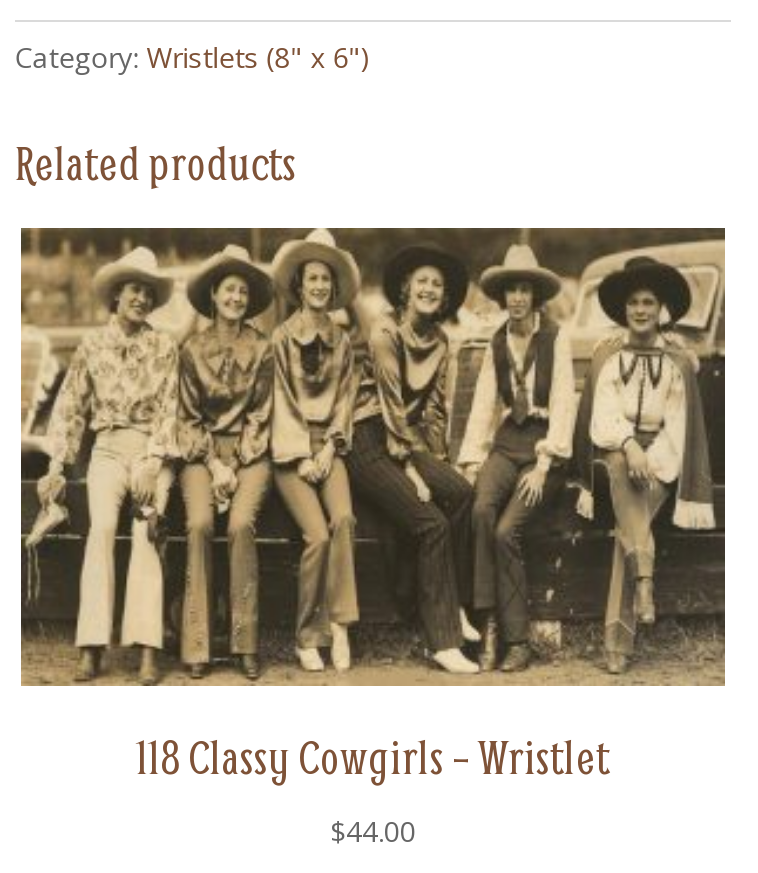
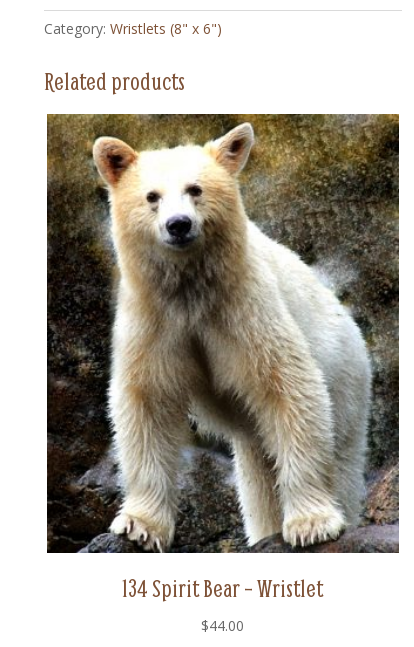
[19,226,725,787] [image] | 118 Classy Cowgirls – Wristlet -> [46,114,400,603] [image] | 134 Spirit Bear – Wristlet

